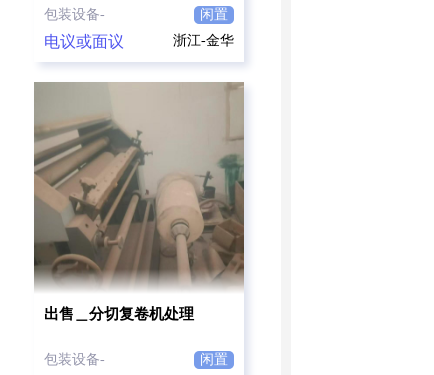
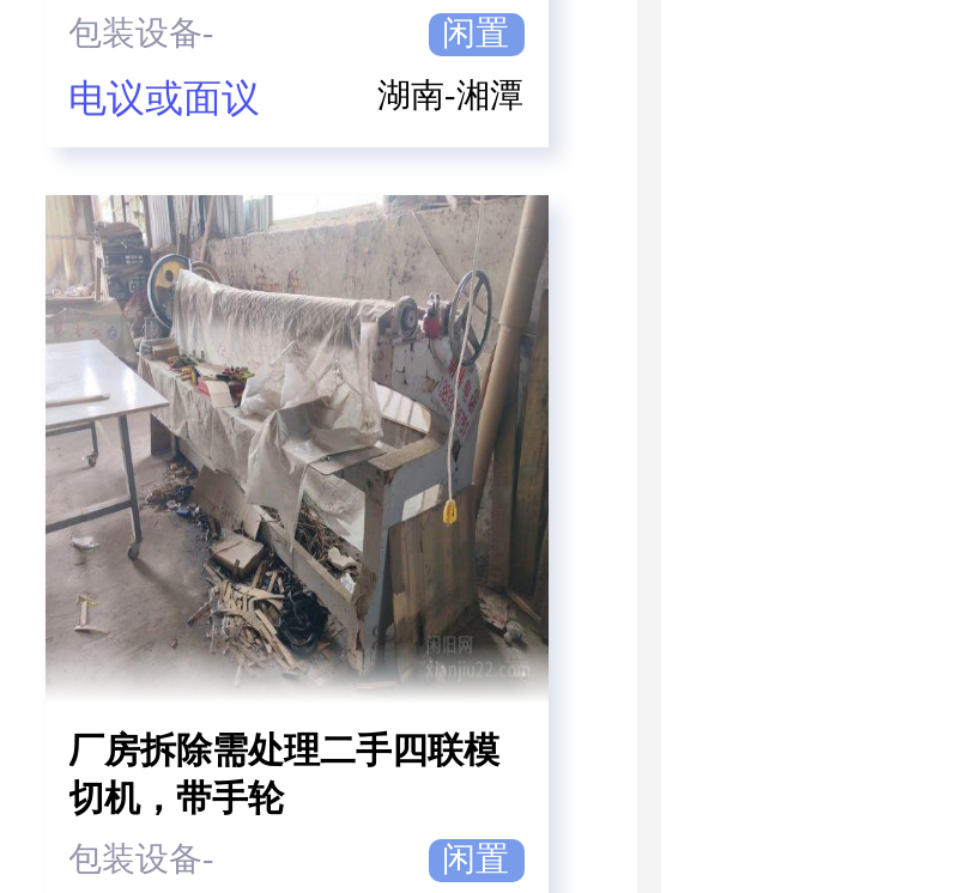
[172,33,233,48] 浙江-金华 -> [377,78,523,114] 湖南-湘潭
[33,81,244,322] [image] | 出售＿分切复卷机处理 -> [46,195,549,818] [image] | 厂房拆除需处理二手四联模 | 切机，带手轮

